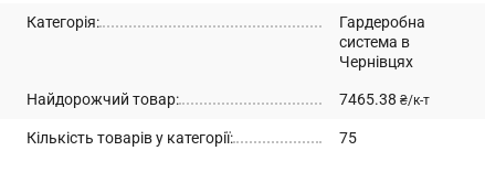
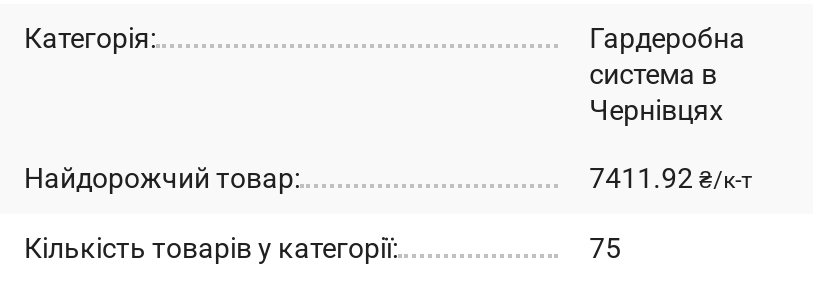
[339,90,429,108] 7465.38 ₴/к-т -> [589,162,753,194] 7411.92 ₴/к-т

